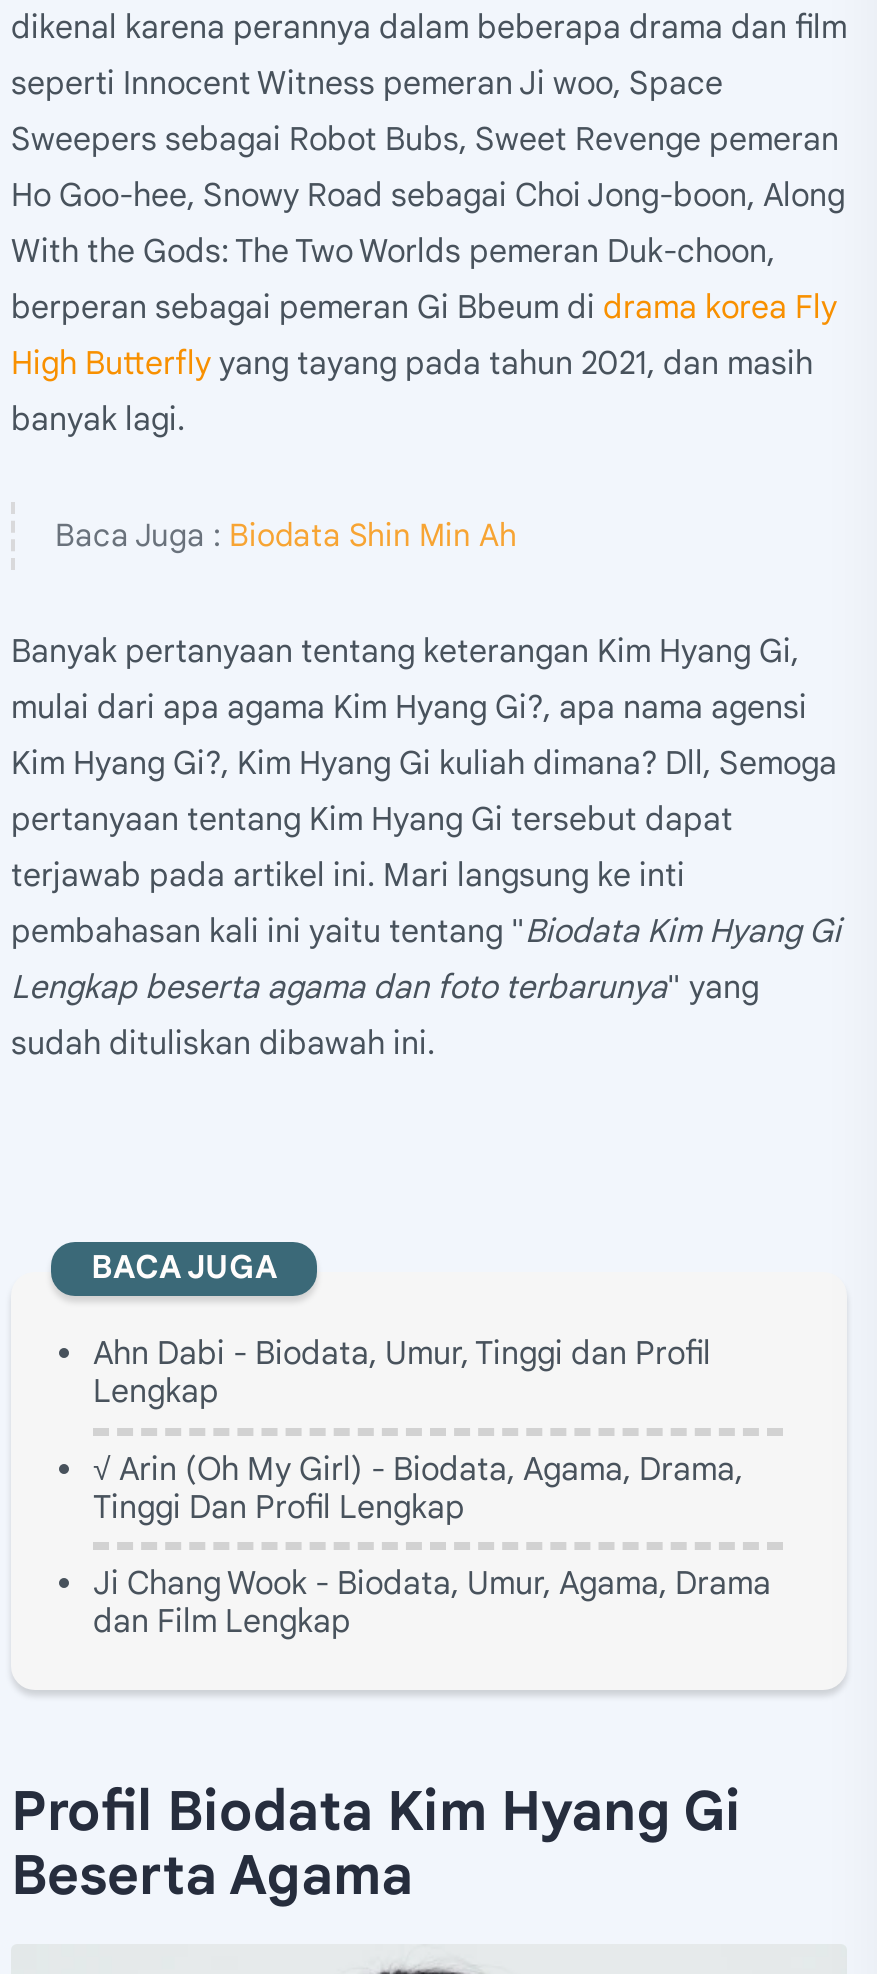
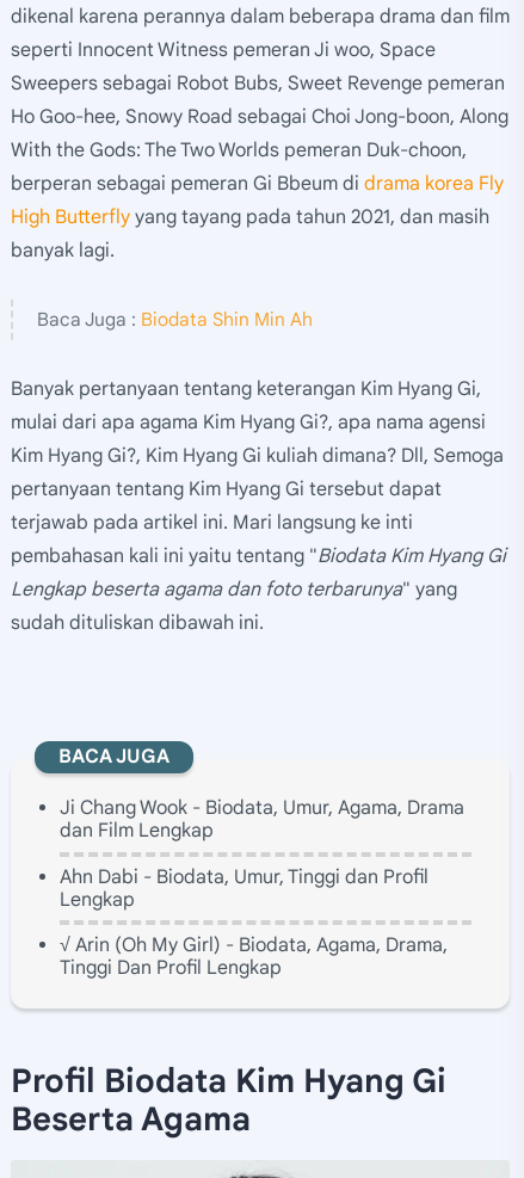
moved [93,1334,711,1528] -> [60,865,429,980]: Ahn Dabi - Biodata, Umur, Tinggi dan Profil | Lengkap | Tinggi Dan Profil Lengkap
moved [93,1564,771,1642] -> [60,796,464,843]: Ji Chang Wook - Biodata, Umur, Agama, Drama | dan Film Lengkap

